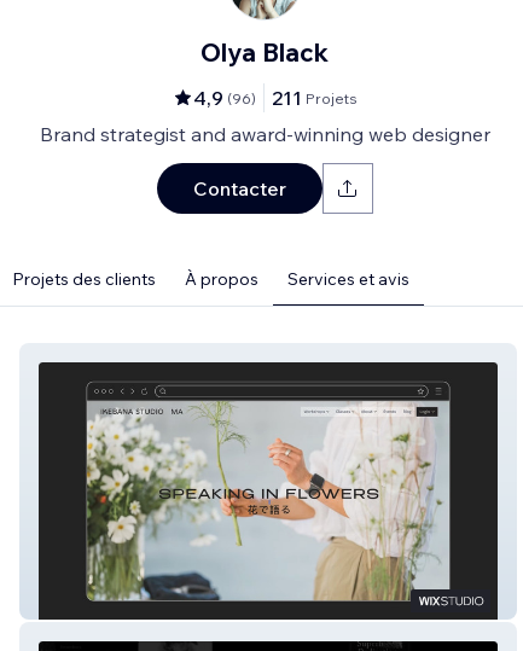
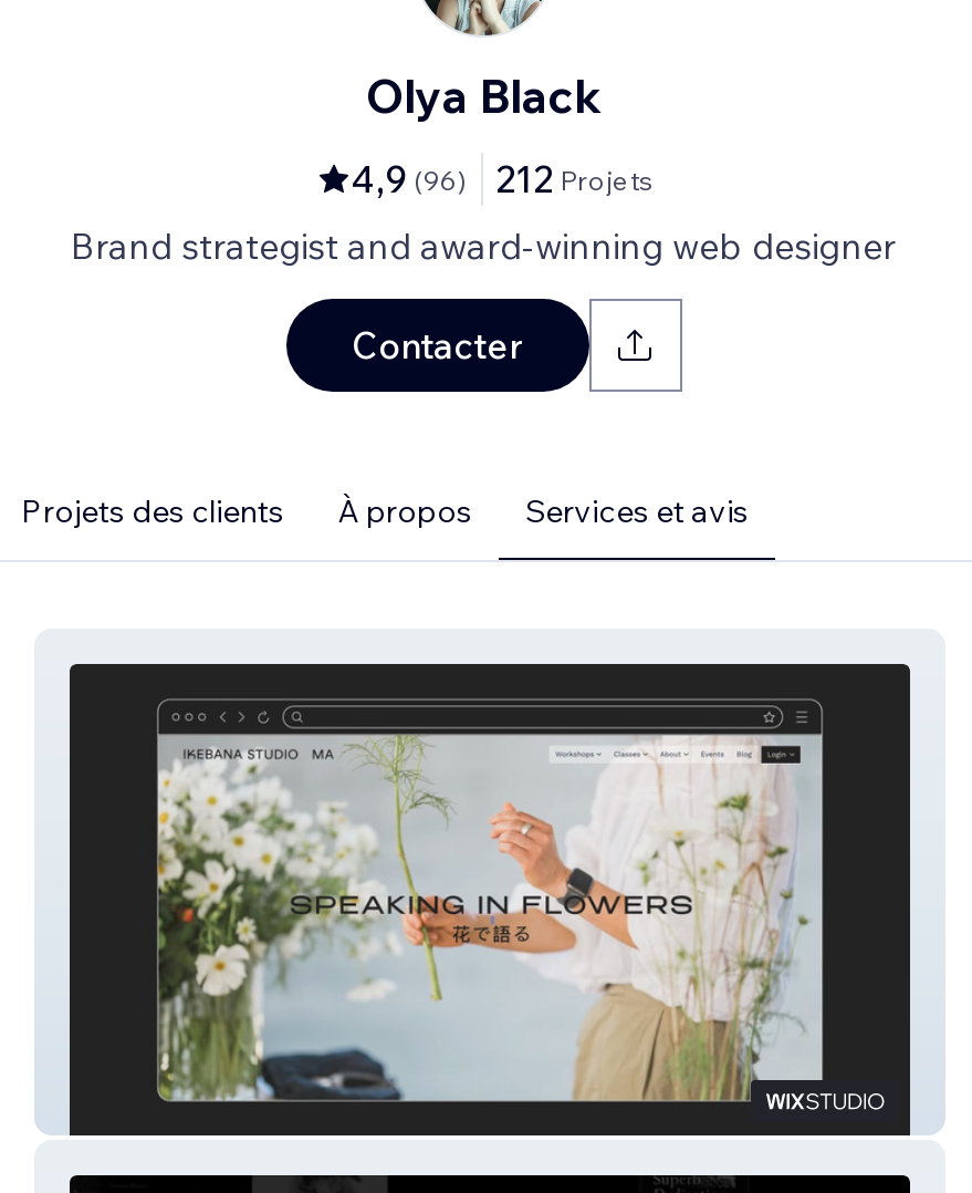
[193,86,358,110] 4,9 (96) 211 Projets -> [352,157,655,201] 4,9 (96) 212 Projets

